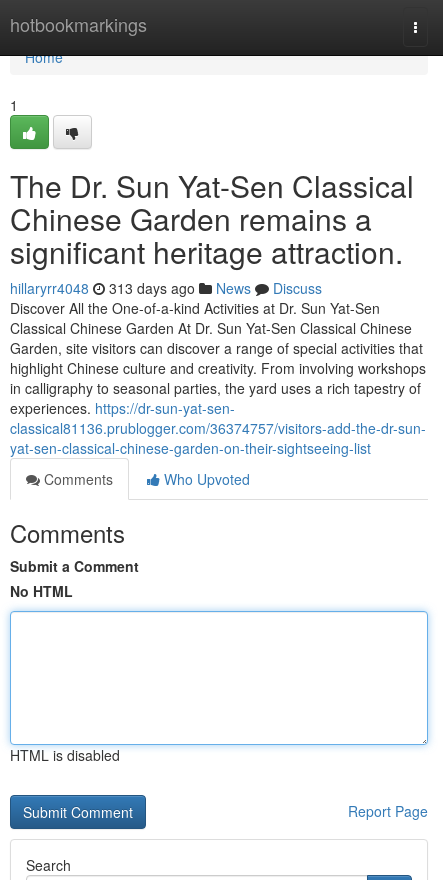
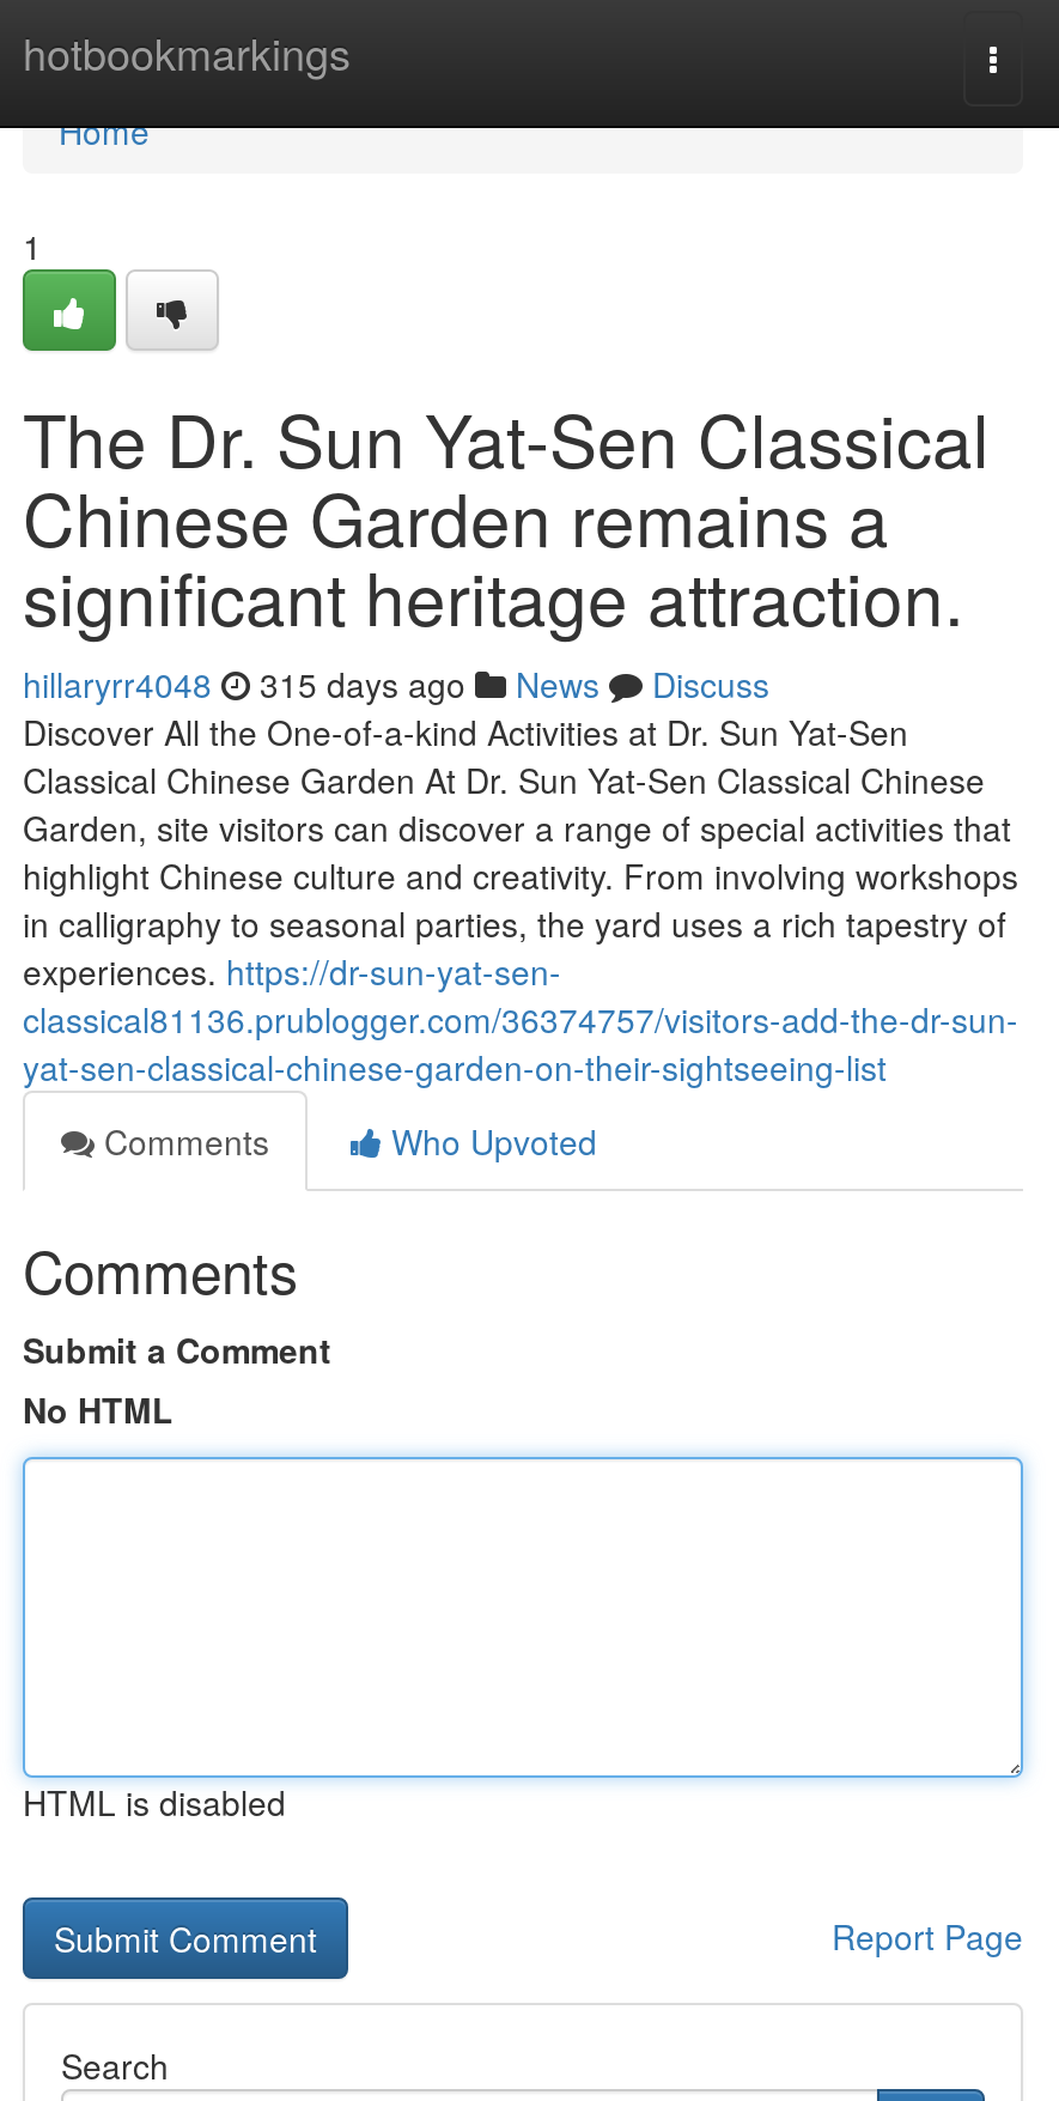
[10,278,322,298] hillaryrr4048 313 days ago News Discuss -> [23,660,769,708] hillaryrr4048 315 days ago News Discuss

